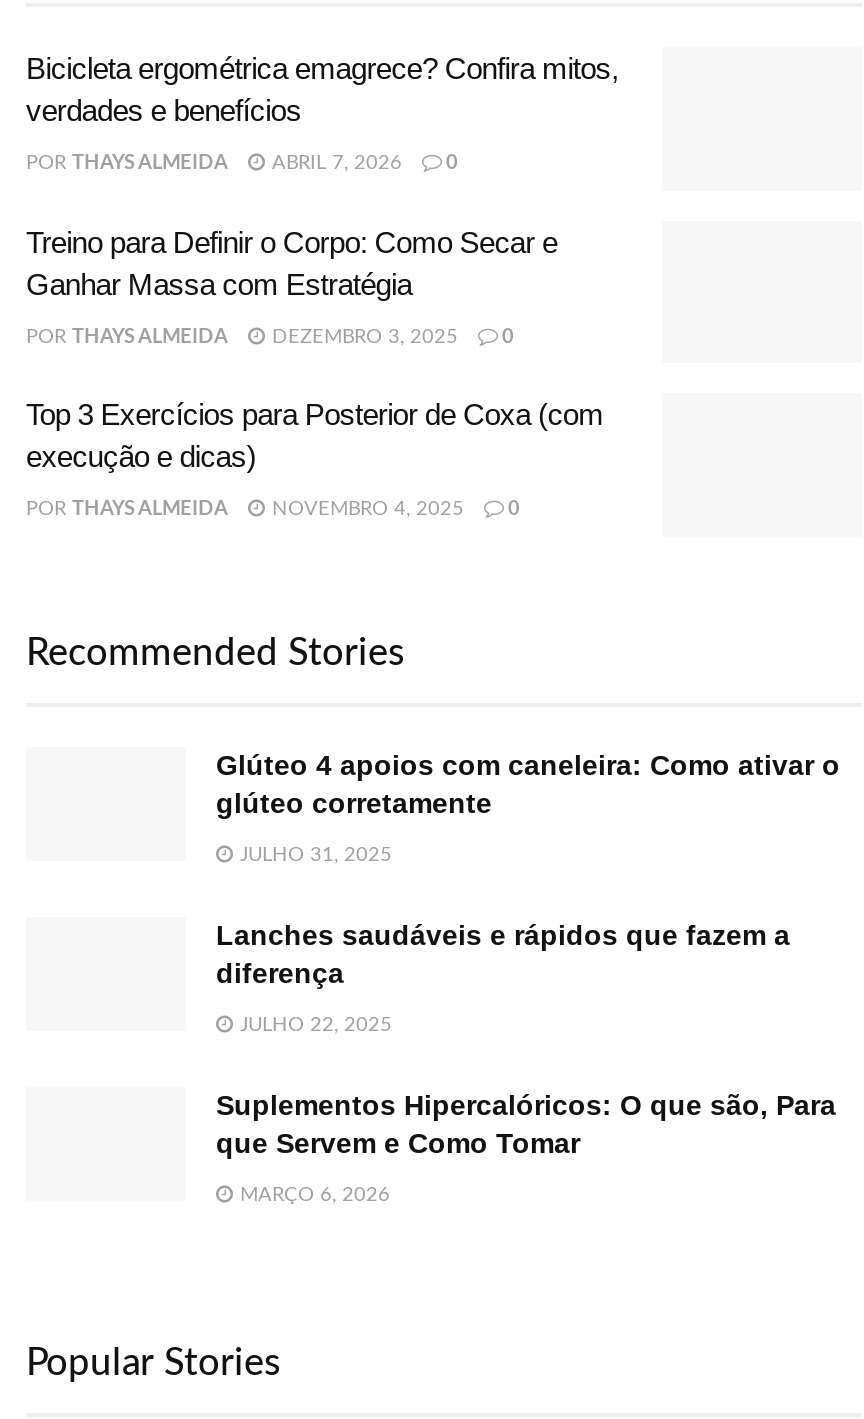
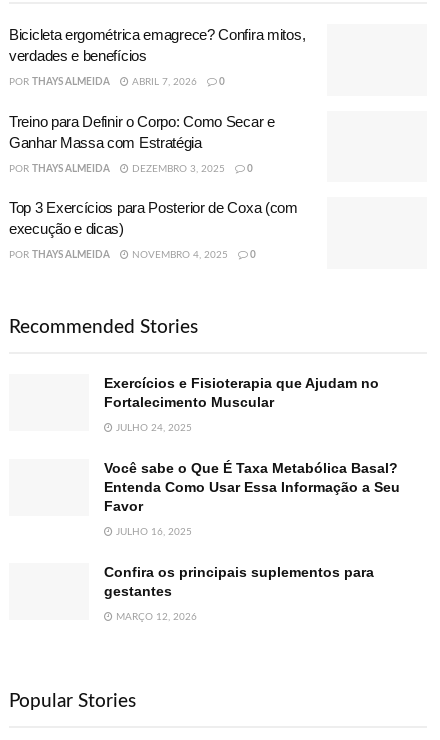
[216,748,840,818] Glúteo 4 apoios com caneleira: Como ativar o | glúteo corretamente -> [104,375,379,410] Exercícios e Fisioterapia que Ajudam no | Fortalecimento Muscular
[234,844,392,864] JULHO 31, 2025 -> [113,423,192,433] JULHO 24, 2025
[216,918,790,988] Lanches saudáveis e rápidos que fazem a | diferença -> [104,460,400,514] Você sabe o Que É Taxa Metabólica Basal? | Entenda Como Usar Essa Informação a Seu | Favor
[234,1014,392,1034] JULHO 22, 2025 -> [113,527,192,537] JULHO 16, 2025
[216,1088,836,1158] Suplementos Hipercalóricos: O que são, Para | que Servem e Como Tomar -> [104,564,374,599] Confira os principais suplementos para | gestantes
[234,1184,390,1204] MARÇO 6, 2026 -> [113,612,197,622] MARÇO 12, 2026

